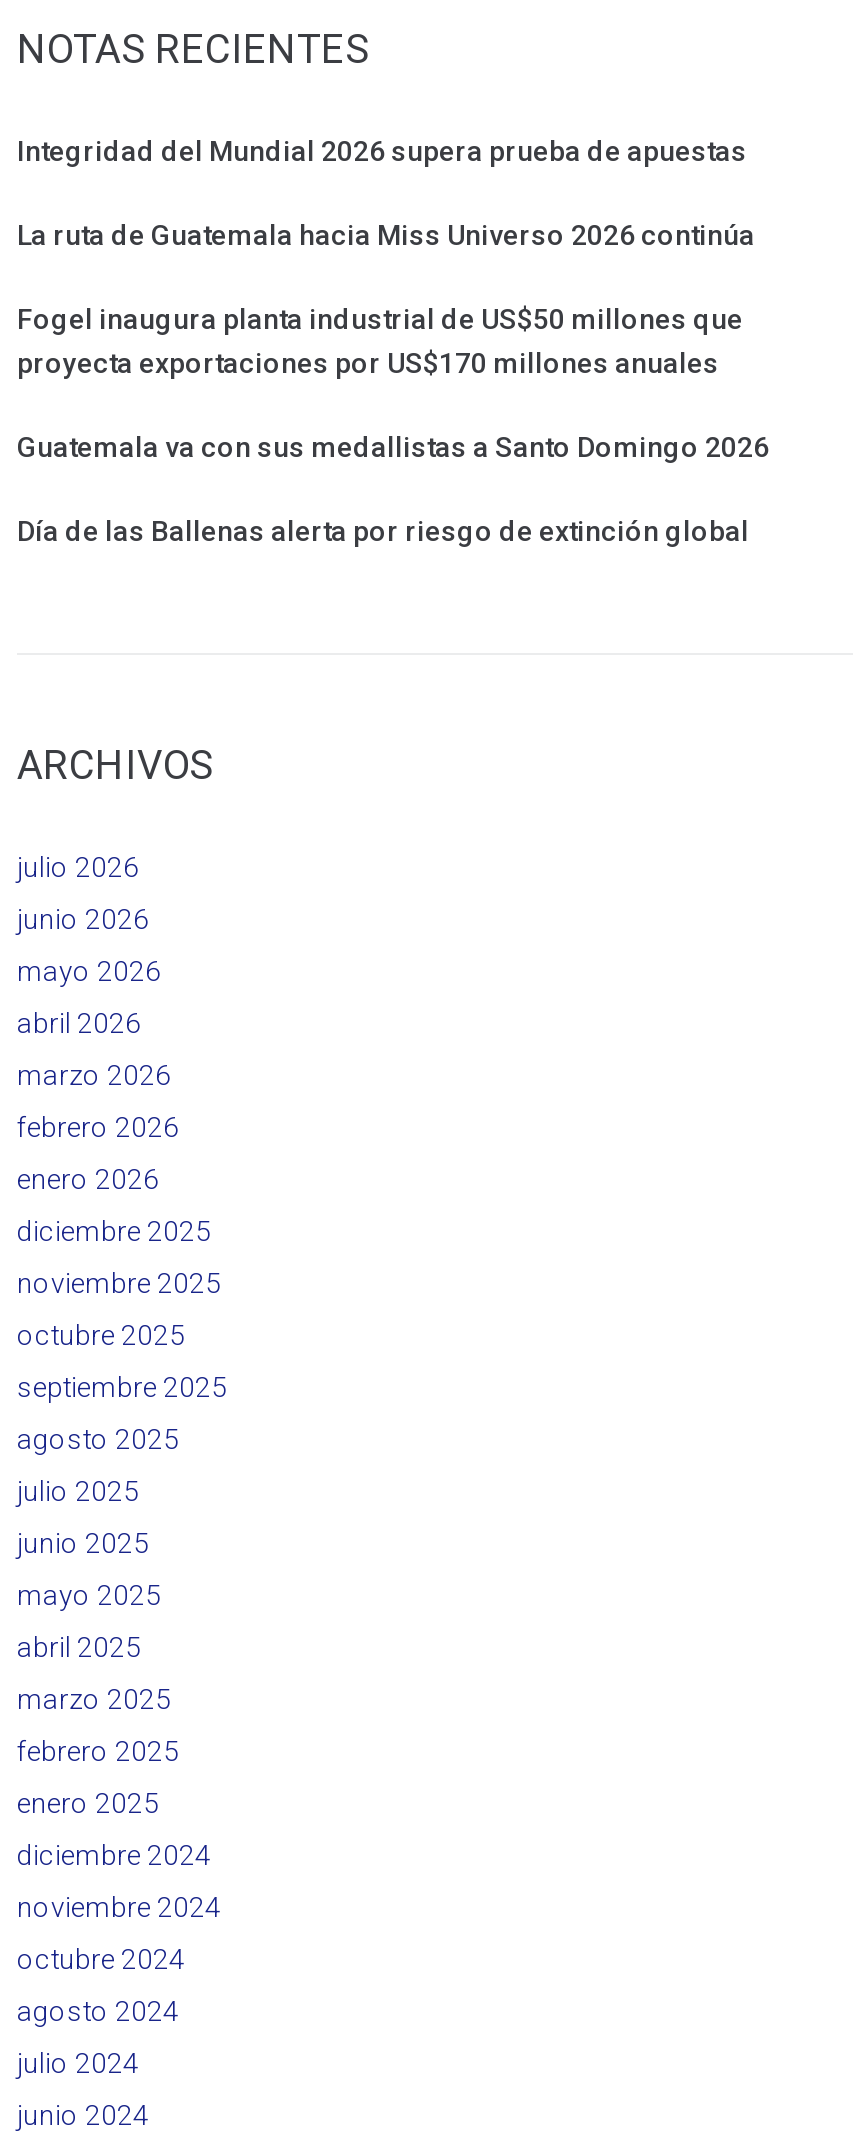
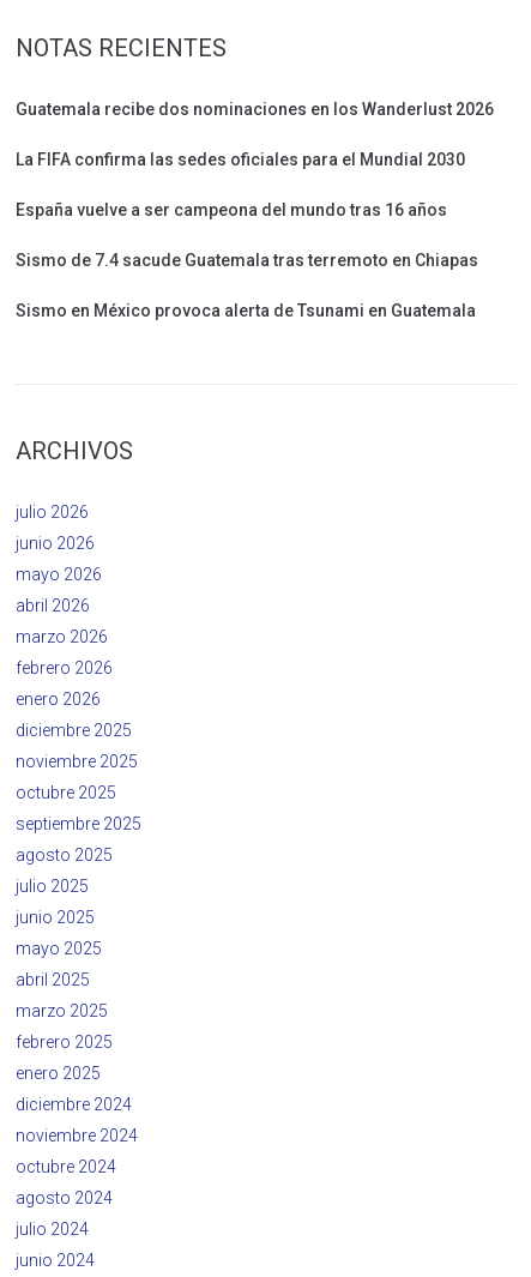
[17,134,747,166] Integridad del Mundial 2026 supera prueba de apuestas -> [16,100,494,119] Guatemala recibe dos nominaciones en los Wanderlust 2026
[17,218,755,250] La ruta de Guatemala hacia Miss Universo 2026 continúa -> [16,150,465,169] La FIFA confirma las sedes oficiales para el Mundial 2030
[17,302,743,378] Fogel inaugura planta industrial de US$50 millones que | proyecta exportaciones por US$170 millones anuales -> [16,200,447,219] España vuelve a ser campeona del mundo tras 16 años
[17,430,769,462] Guatemala va con sus medallistas a Santo Domingo 2026 -> [16,251,478,270] Sismo de 7.4 sacude Guatemala tras terremoto en Chiapas
[17,514,749,546] Día de las Ballenas alerta por riesgo de extinción global -> [16,301,476,320] Sismo en México provoca alerta de Tsunami en Guatemala

